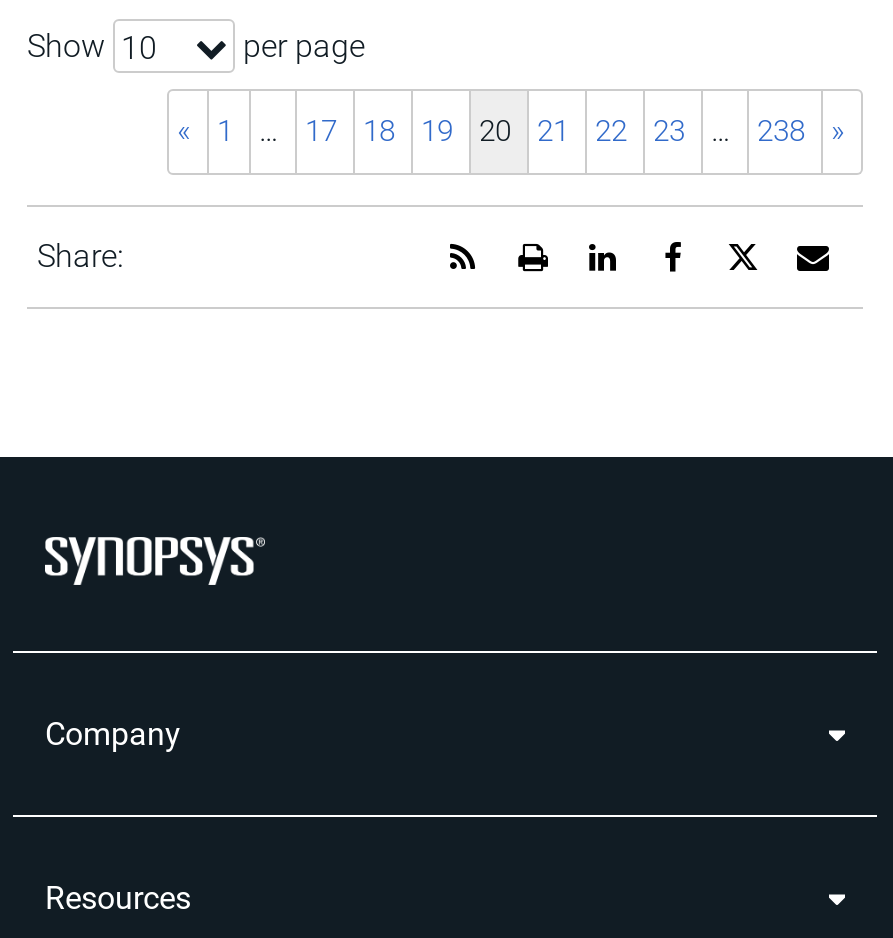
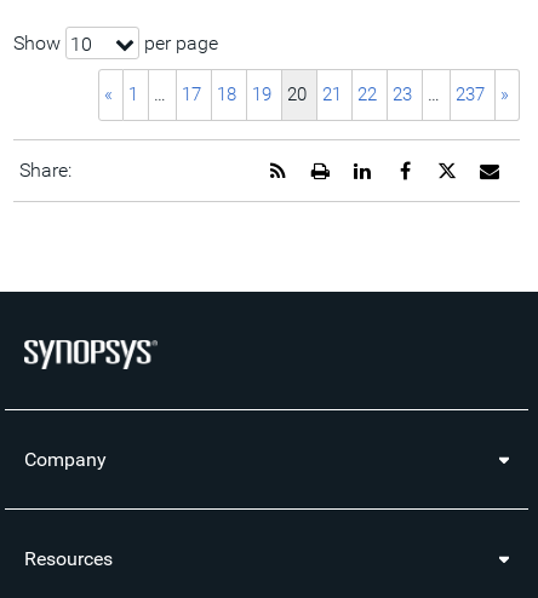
[757,113,805,149] 238 -> [456,84,485,105] 237

